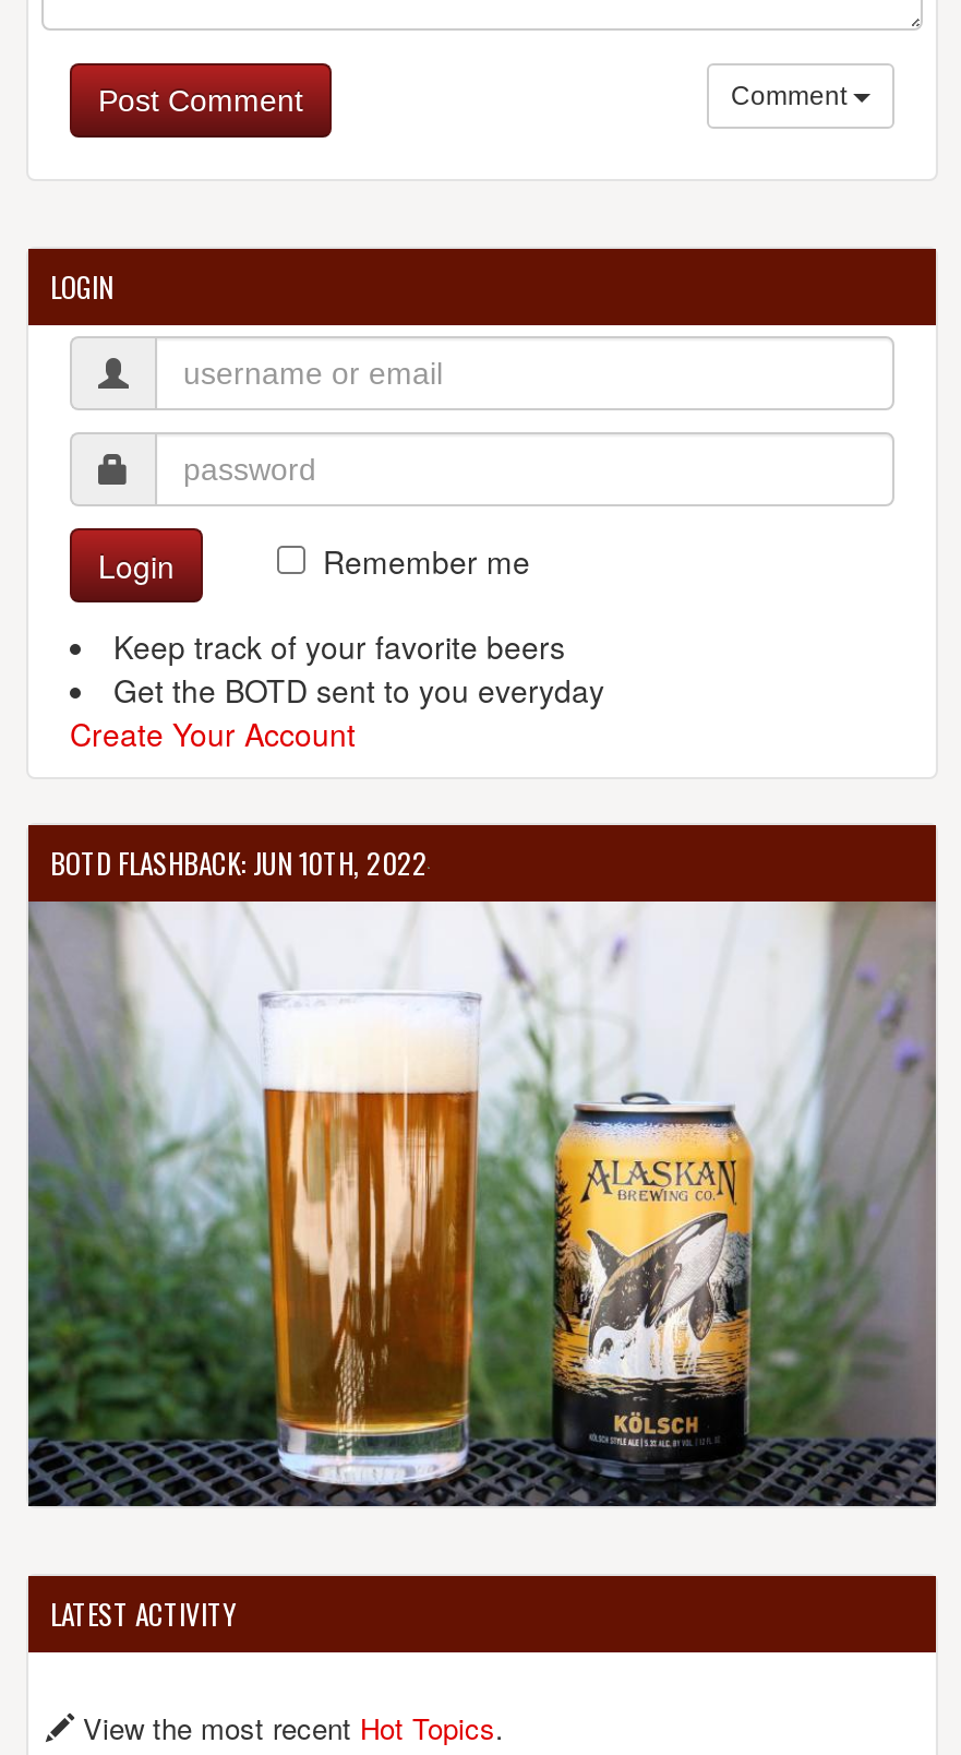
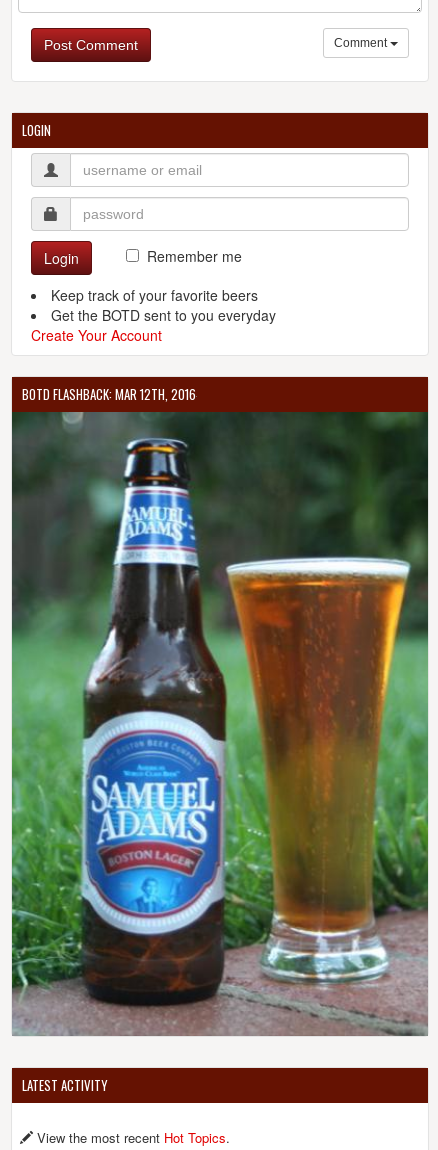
[50,840,428,884] BOTD FLASHBACK: JUN 10TH, 2022 -> [22,384,196,404] BOTD FLASHBACK: MAR 12TH, 2016
[28,899,936,1506] [image] -> [11,411,429,1037] [image]

